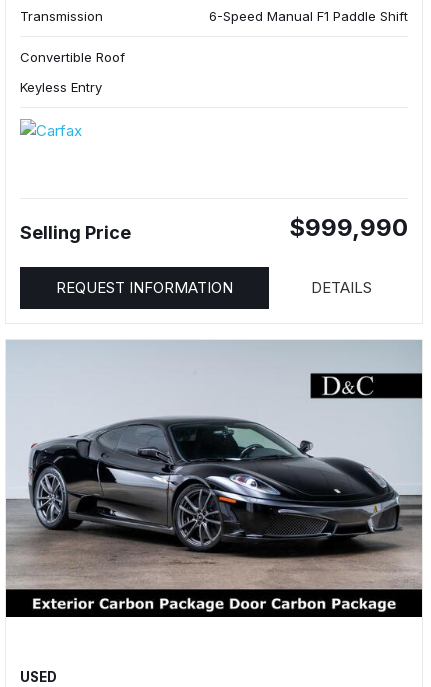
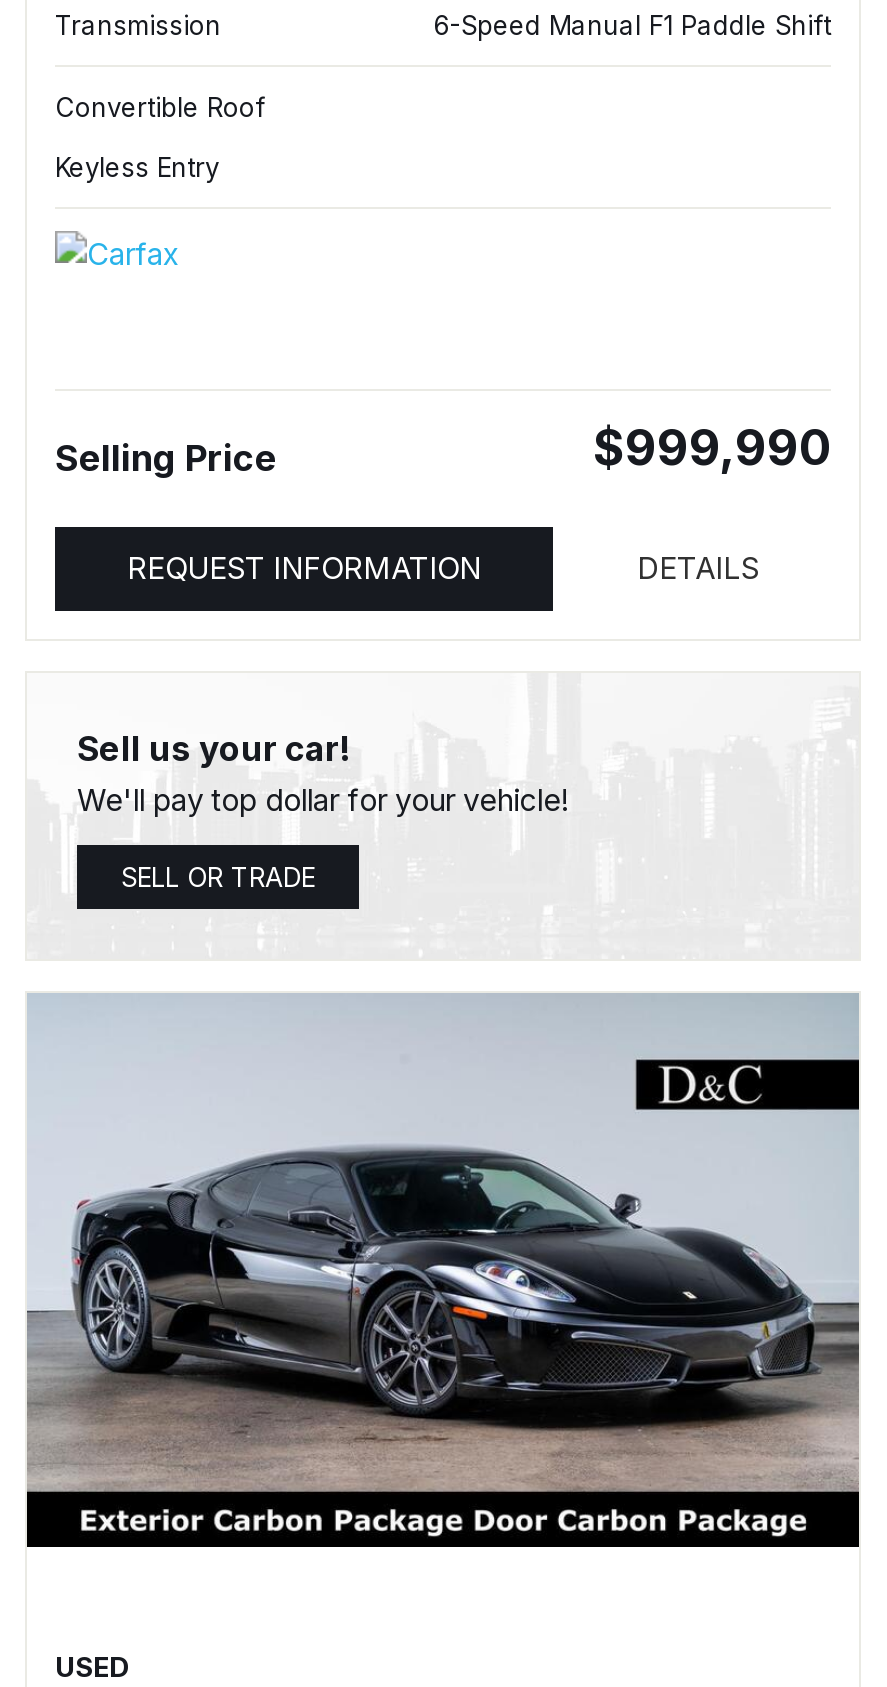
none -> [77,729,569,893] Sell us your car! | We'll pay top dollar for your vehicle! | SELL OR TRADE

